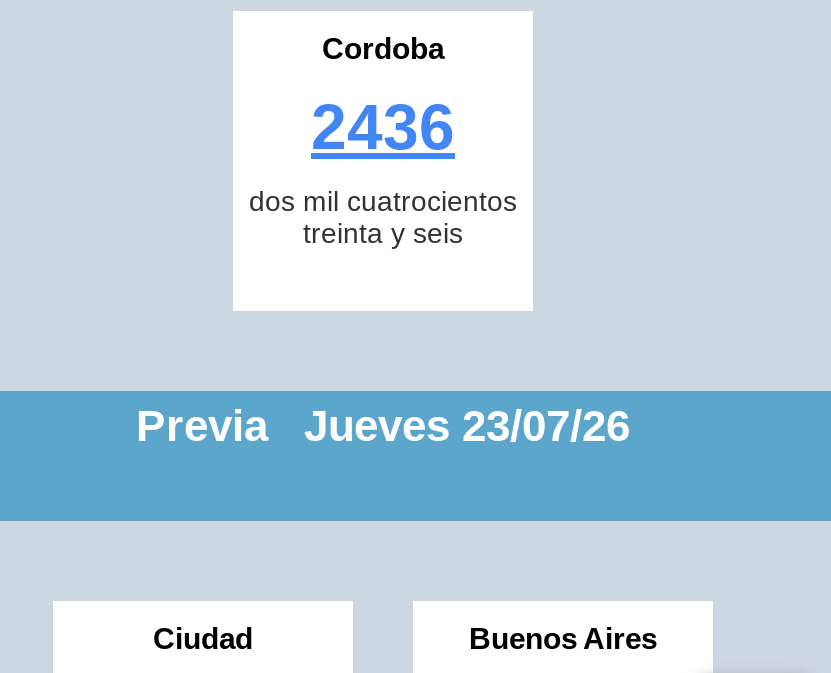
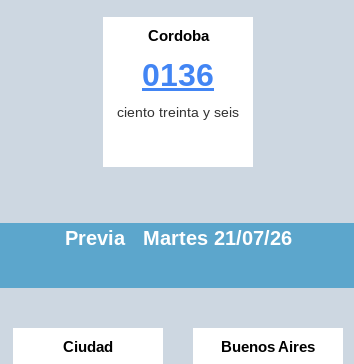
[249,91,517,249] 2436 | dos mil cuatrocientos | treinta y seis -> [117,57,239,120] 0136 | ciento treinta y seis
[136,401,630,451] Previa Jueves 23/07/26 -> [64,227,291,249] Previa Martes 21/07/26

